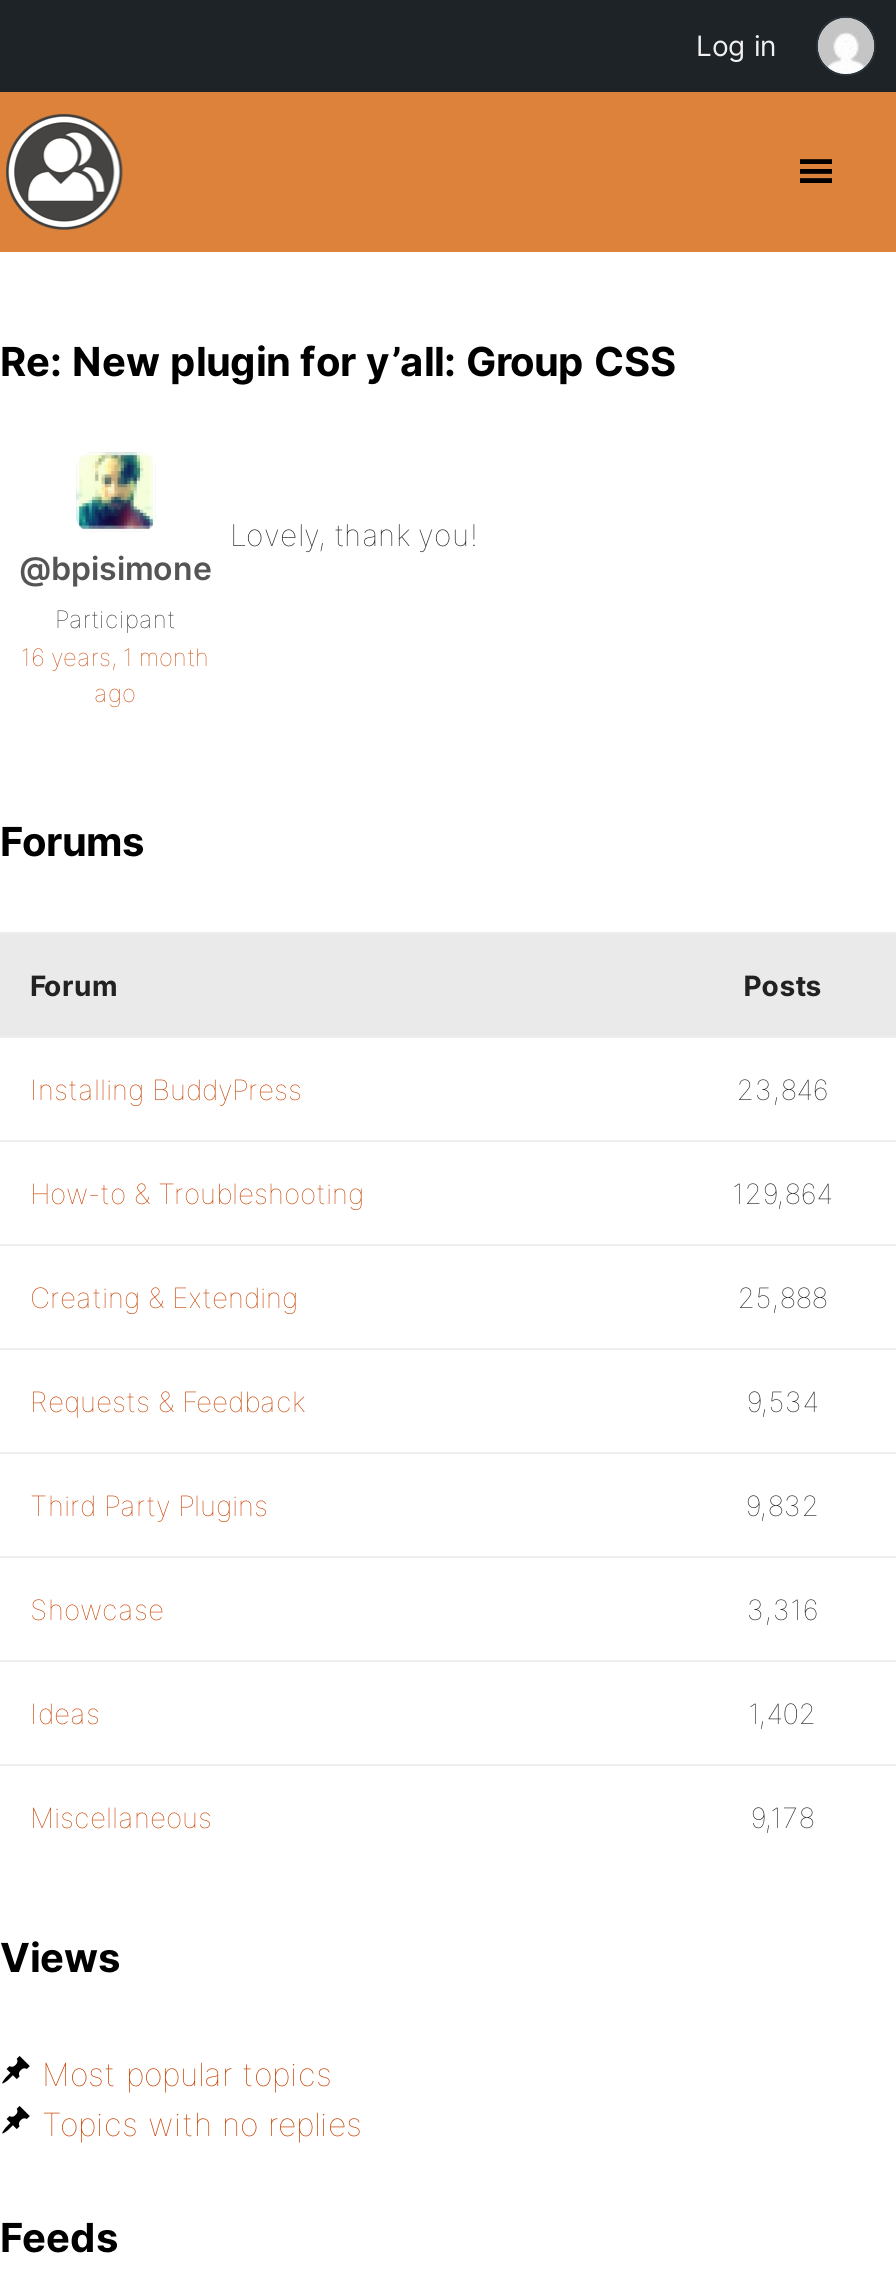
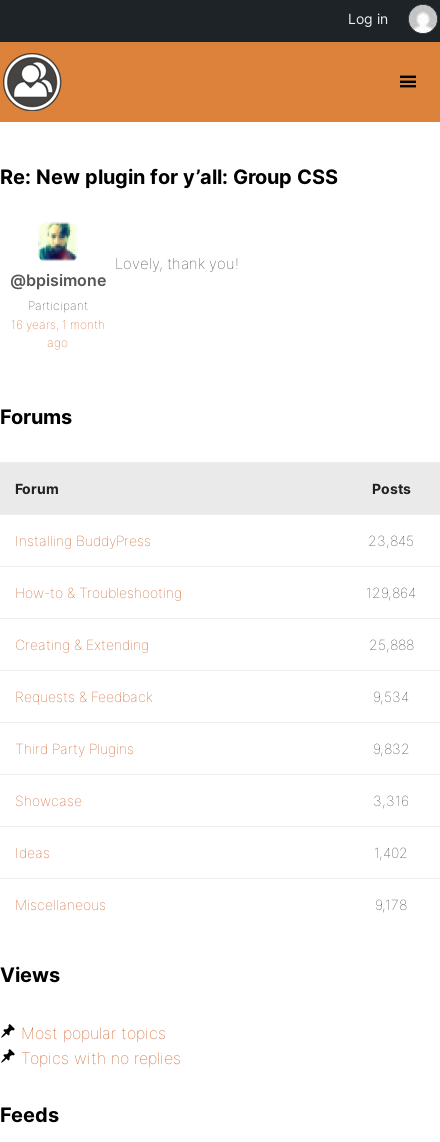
[736,1072,828,1106] 23,846 -> [368,532,414,549] 23,845

